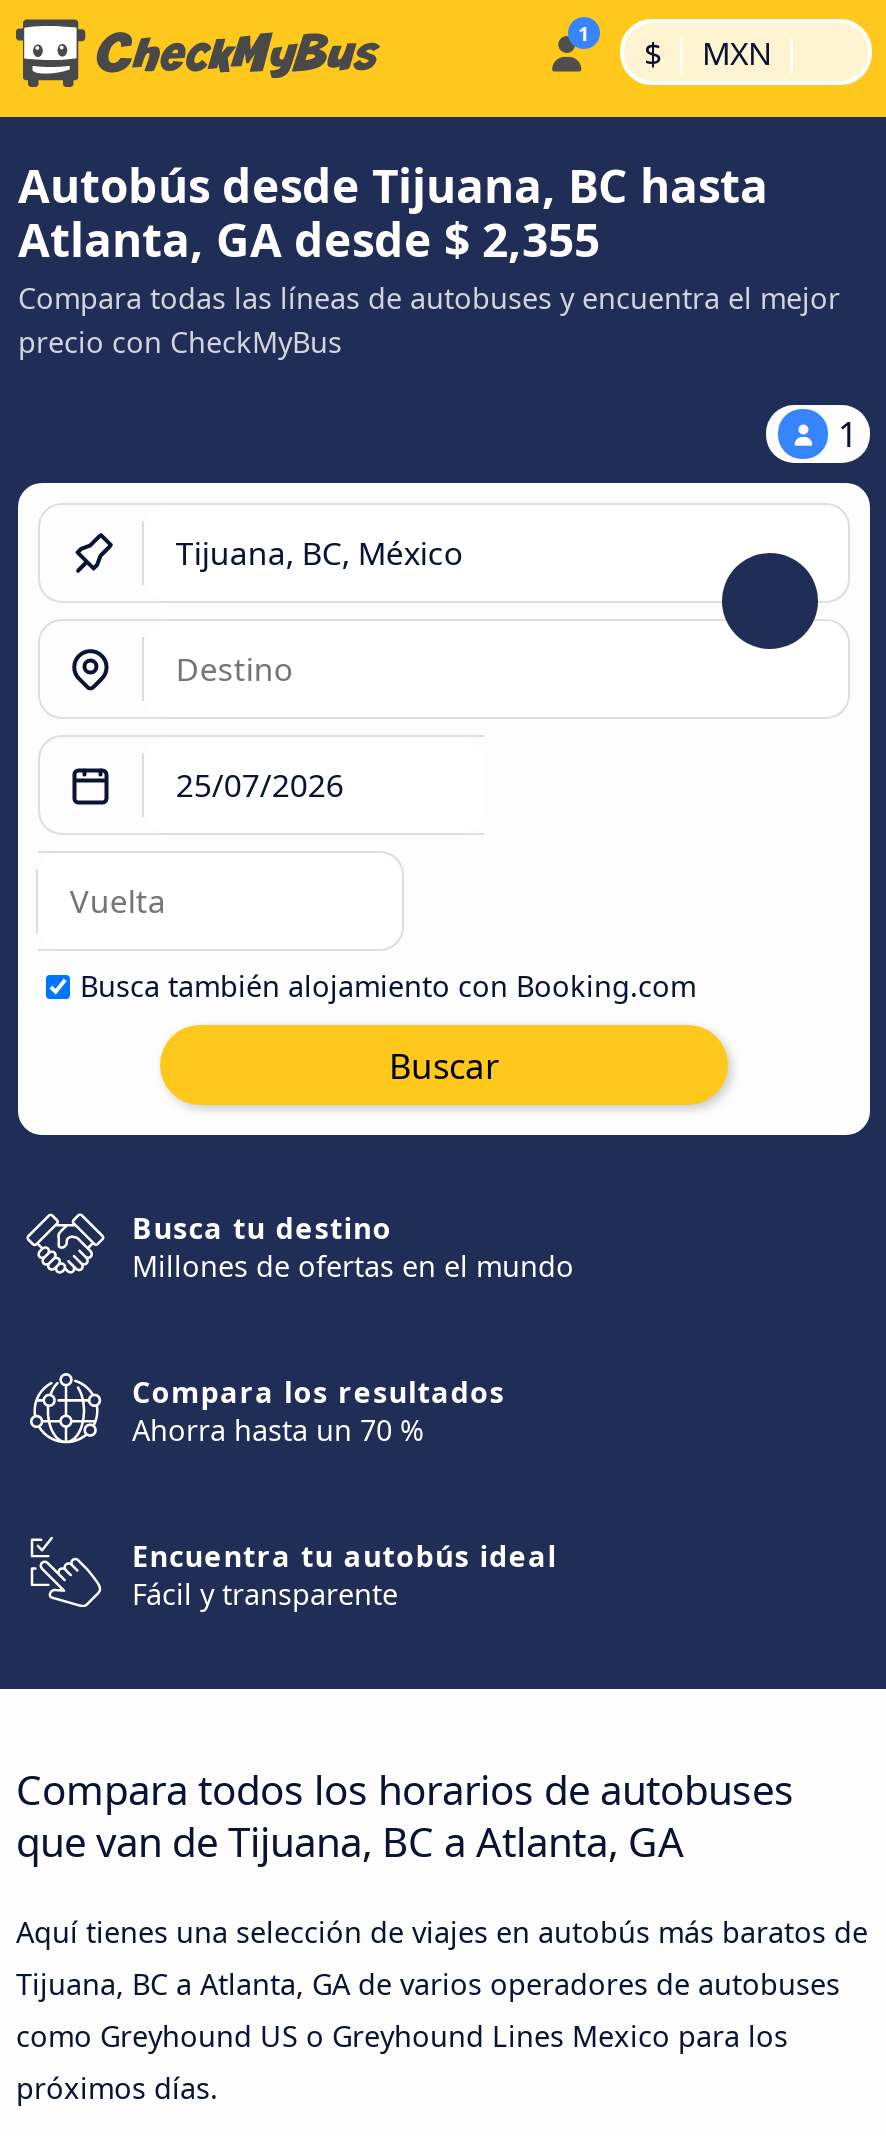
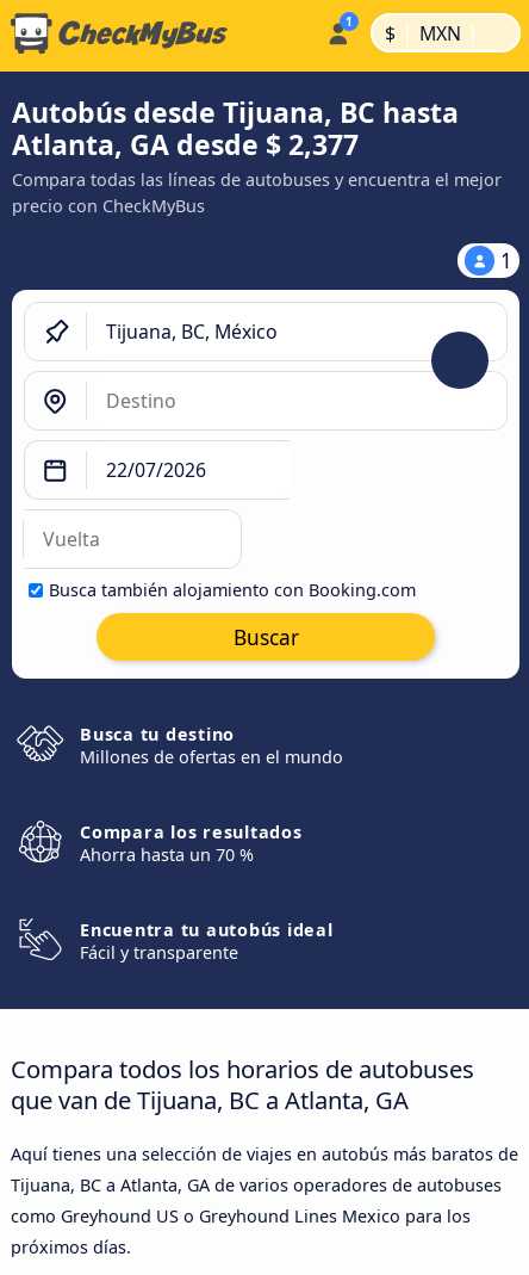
[18,207,600,271] Atlanta, GA desde $ 2,355 -> [12,125,359,163] Atlanta, GA desde $ 2,377

